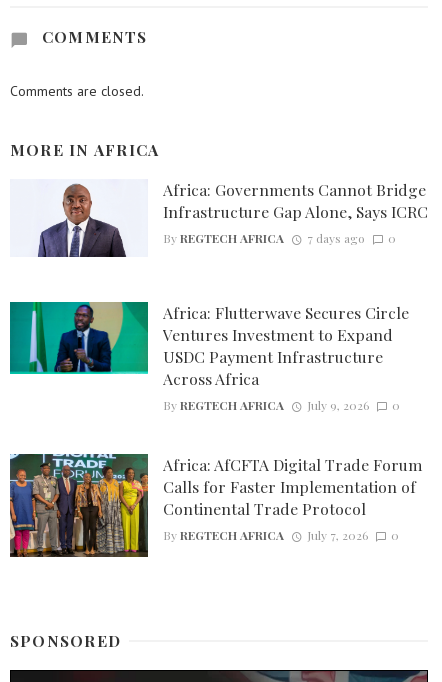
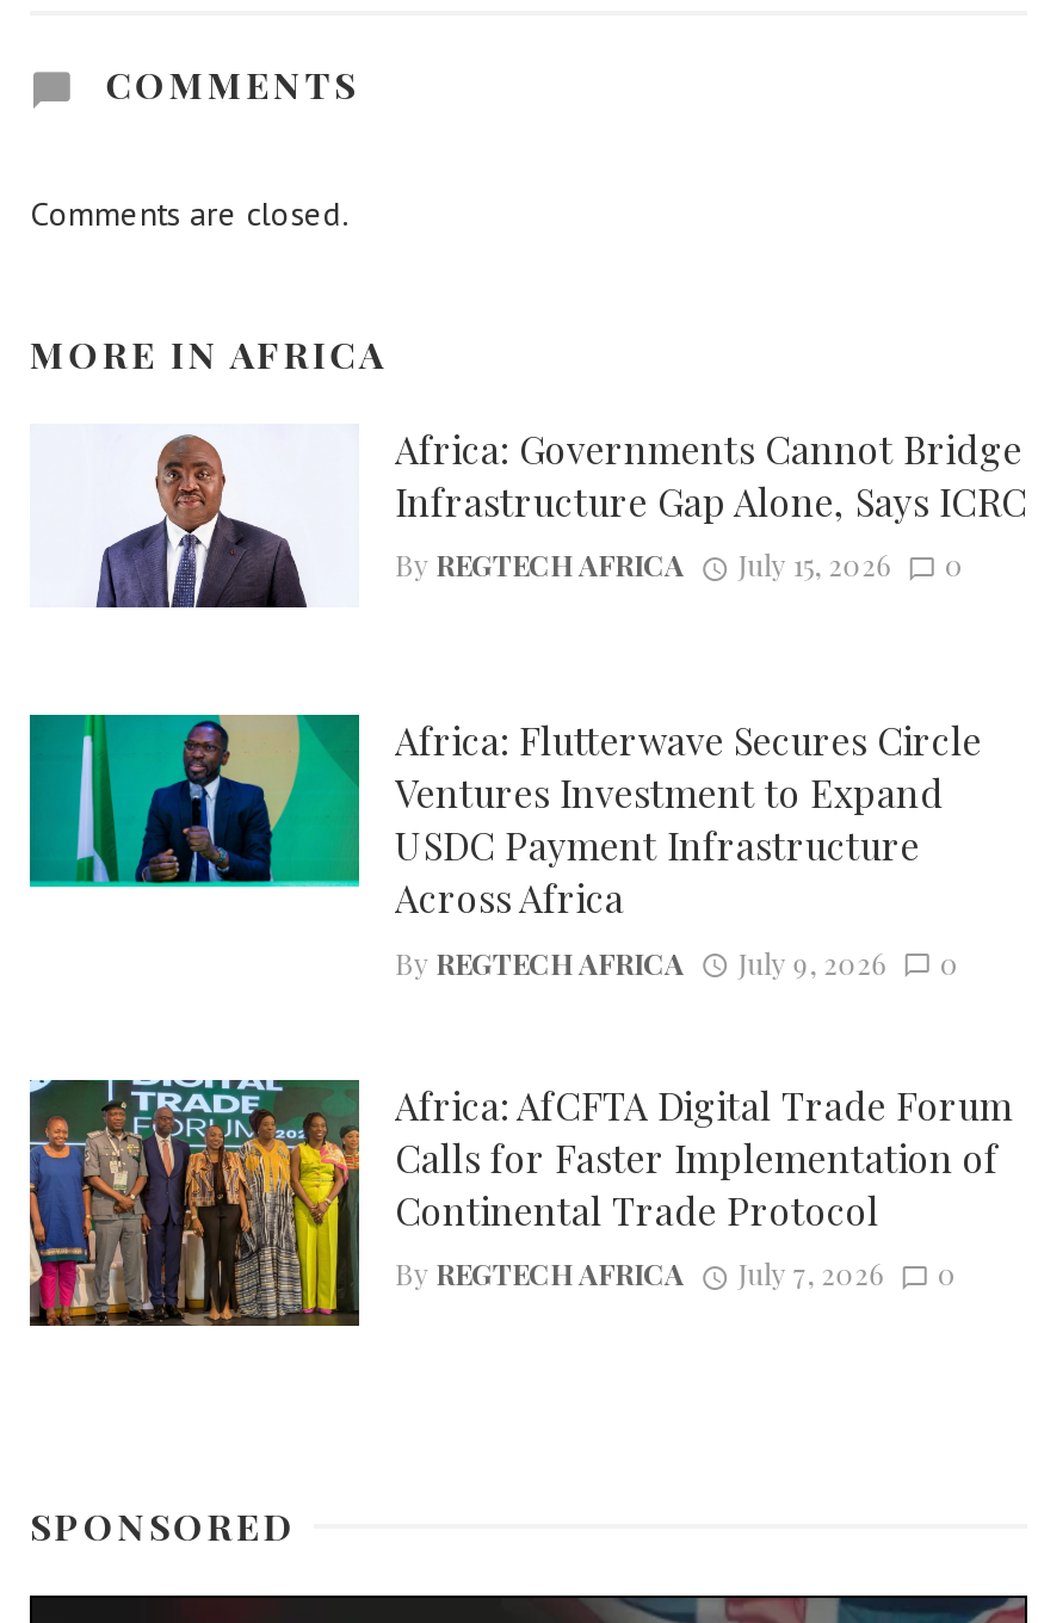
[163,230,395,246] By REGTECH AFRICA 7 days ago 0 -> [395,545,964,583] By REGTECH AFRICA July 15, 2026 0

